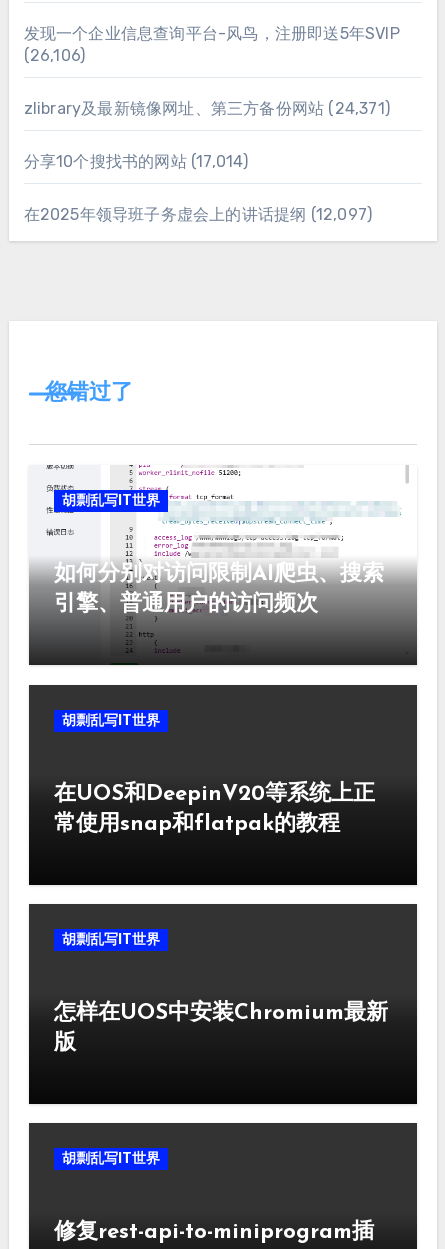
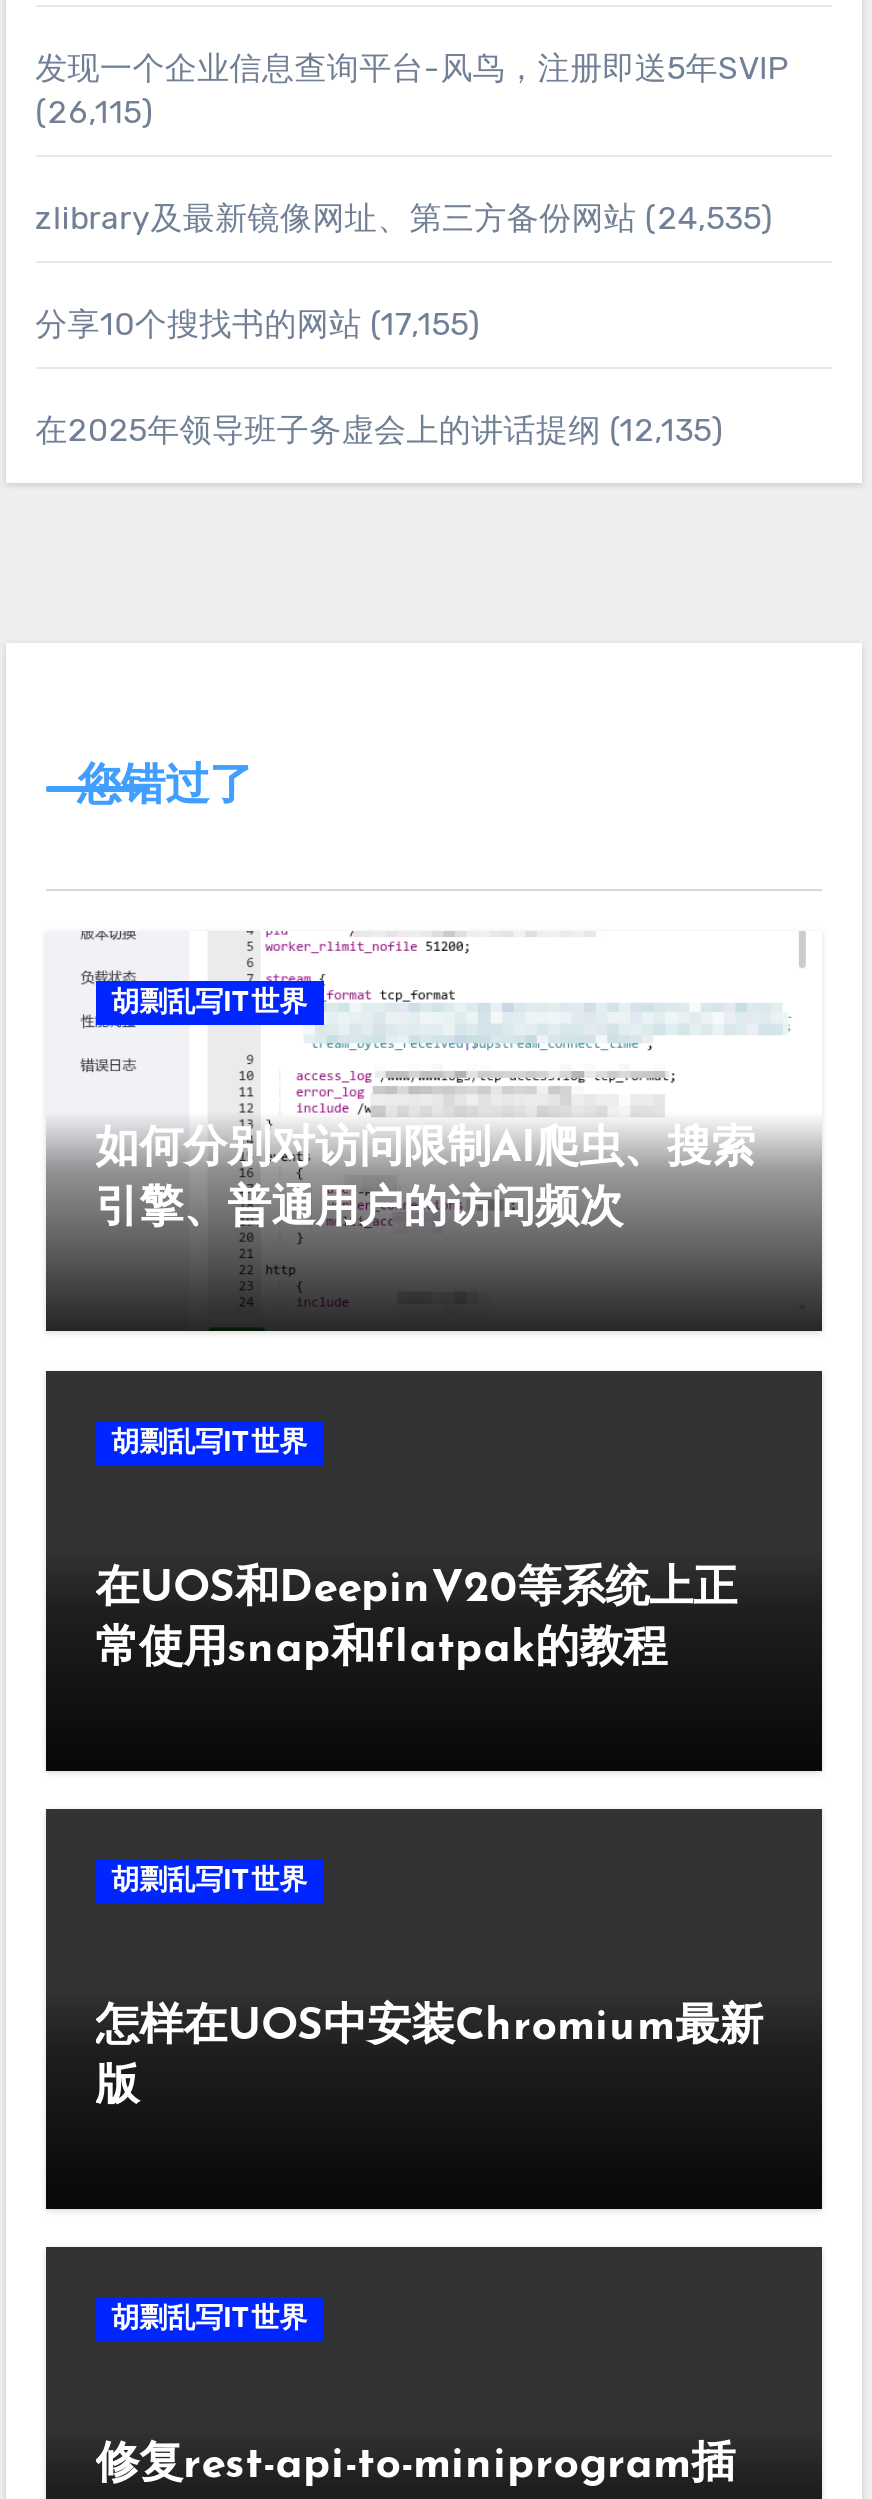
[24,46,85,65] (26,106) -> [35,92,152,130] (26,115)
[24,99,390,118] zlibrary及最新镜像网址、第三方备份网站 (24,371) -> [35,198,772,236] zlibrary及最新镜像网址、第三方备份网站 (24,535)
[24,152,249,171] 分享10个搜找书的网站 (17,014) -> [35,304,479,342] 分享10个搜找书的网站 (17,155)
[24,205,372,224] 在2025年领导班子务虚会上的讲话提纲 (12,097) -> [35,410,722,448] 在2025年领导班子务虚会上的讲话提纲 (12,135)

